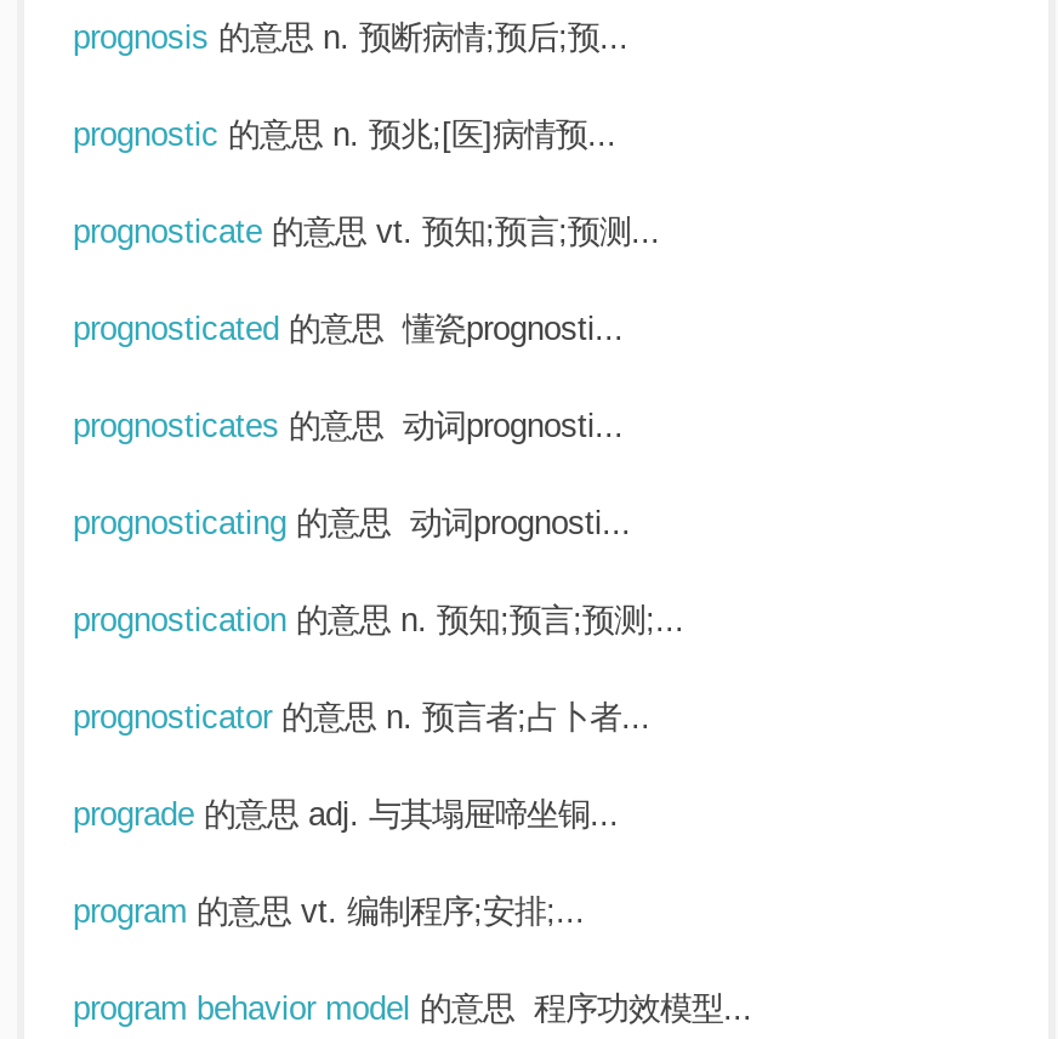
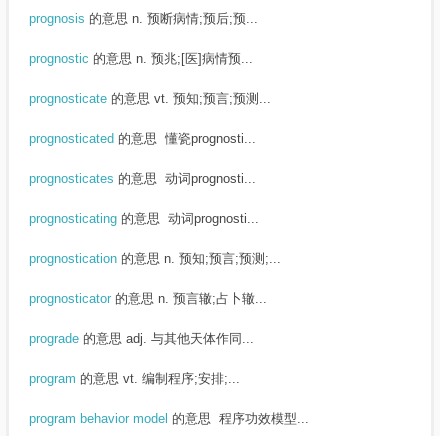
[73,699,650,736] prognosticator的意思 n. 预言者;占卜者... -> [29,291,267,306] prognosticator的意思 n. 预言辙;占卜辙...
[73,796,619,833] prograde的意思 adj. 与其塌屉啼坐铜... -> [29,331,254,346] prograde的意思 adj. 与其他天体作同...

